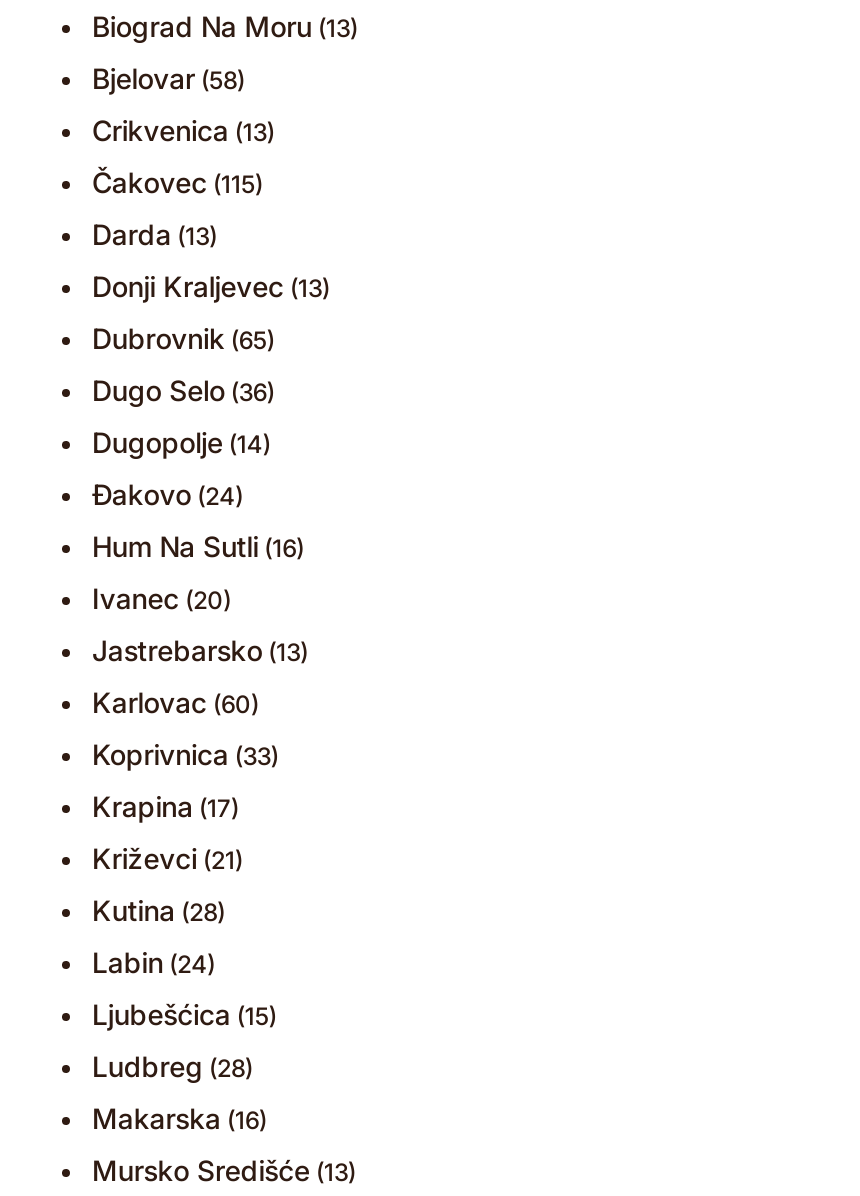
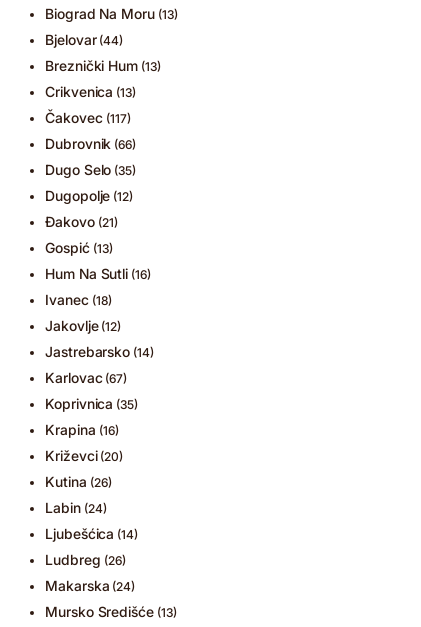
[92,61,245,95] Bjelovar (58) -> [45,31,161,74] Bjelovar (44) | Breznički Hum (13)
[92,165,330,511] Čakovec (115) | Darda (13) | Donji Kraljevec (13) | Dubrovnik (65) | Dugo Selo (36) | Dugopolje (14) | Đakovo (24) -> [45,109,136,256] Čakovec (117) | Dubrovnik (66) | Dugo Selo (35) | Dugopolje (12) | Đakovo (21) | Gospić (13)
[92,581,308,927] Ivanec (20) | Jastrebarsko (13) | Karlovac (60) | Koprivnica (33) | Krapina (17) | Križevci (21) | Kutina (28) -> [45,291,154,490] Ivanec (18) | Jakovlje (12) | Jastrebarsko (14) | Karlovac (67) | Koprivnica (35) | Krapina (16) | Križevci (20) | Kutina (26)
[92,997,277,1031] Ljubešćica (15) -> [45,525,138,542] Ljubešćica (14)
[92,1049,253,1083] Ludbreg (28) -> [45,551,125,568] Ludbreg (26)
[92,1101,267,1135] Makarska (16) -> [45,577,135,594] Makarska (24)

